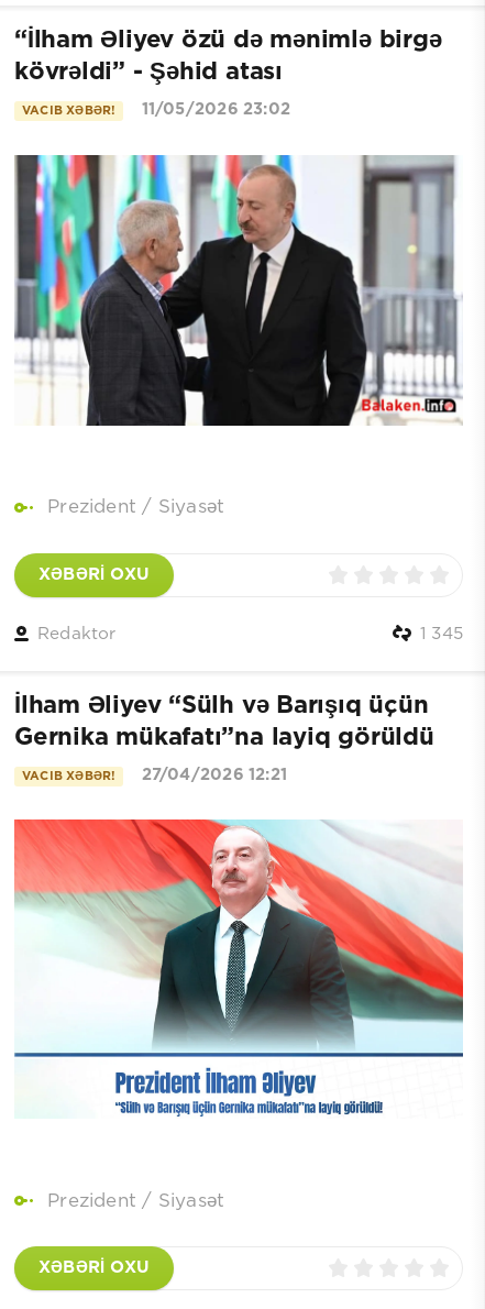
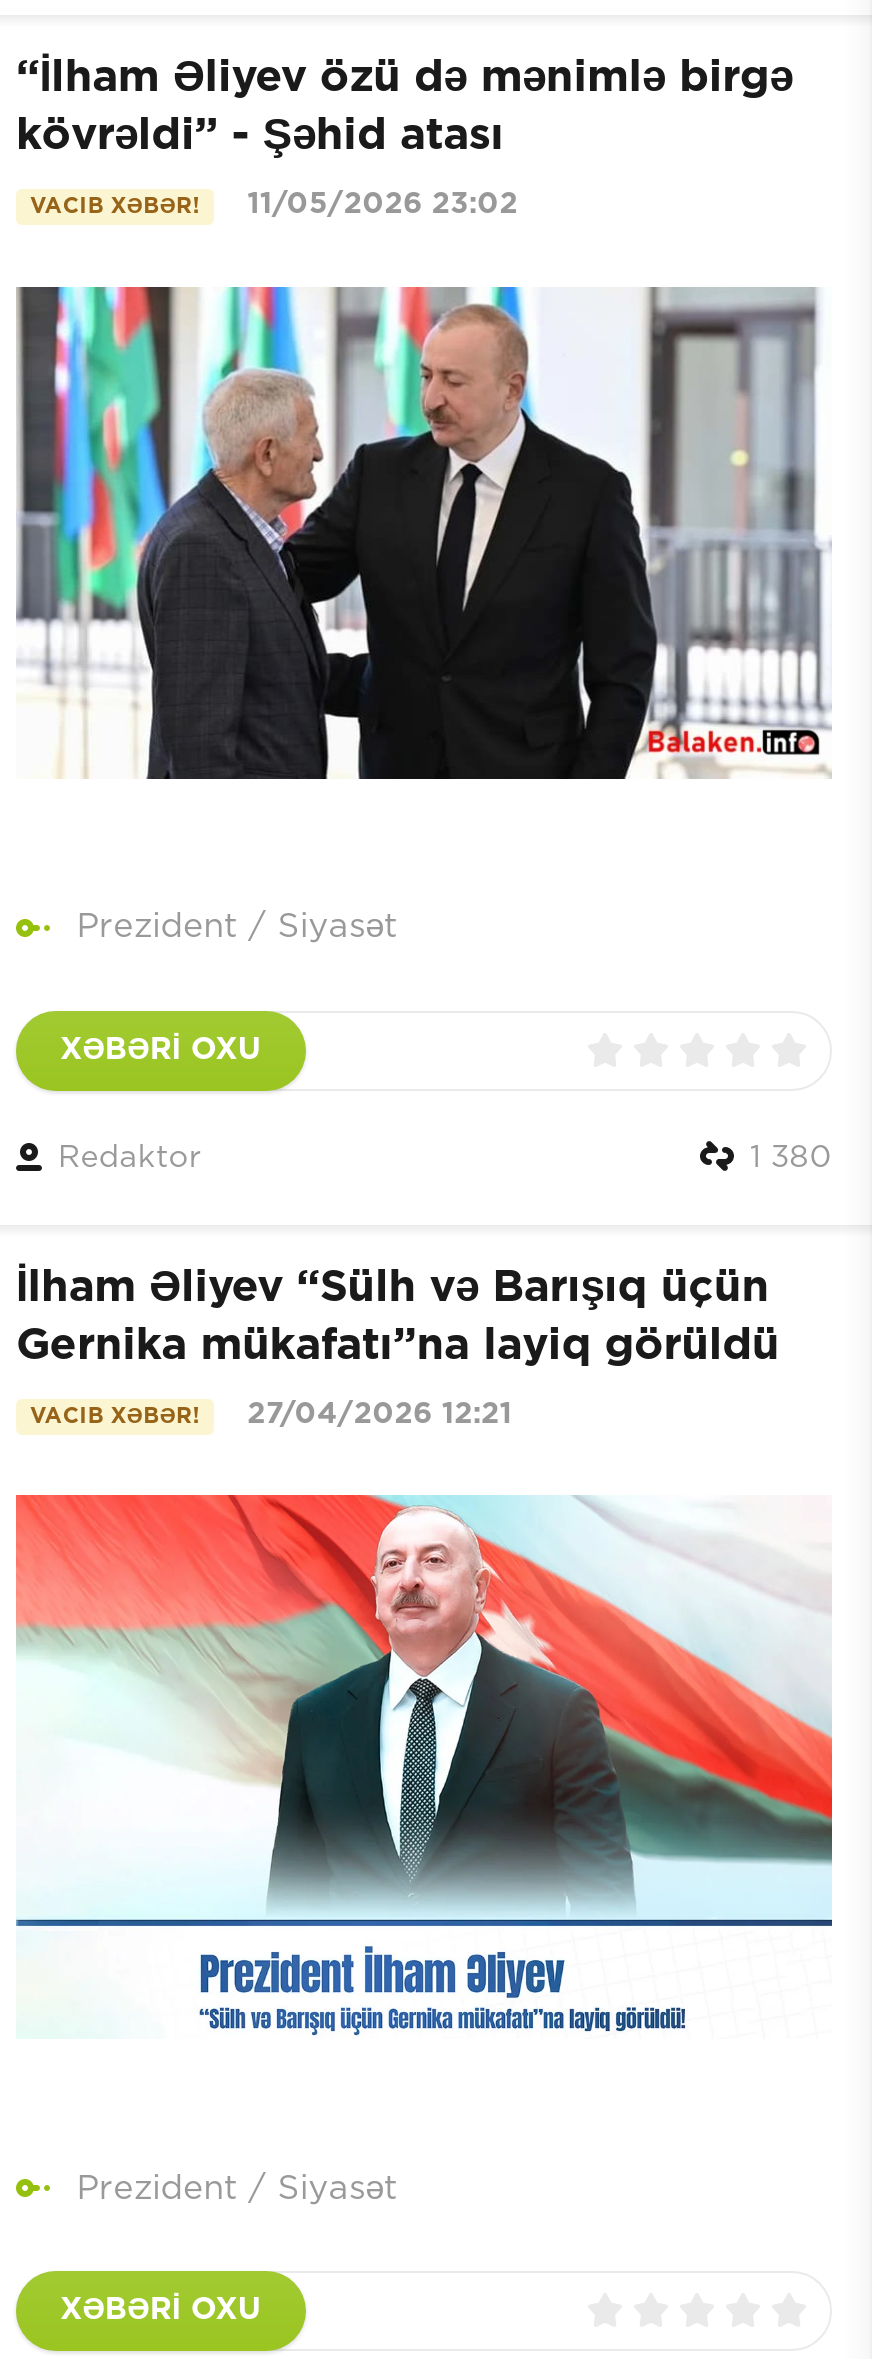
[420,627,463,641] 1 345 -> [750,1145,832,1171] 1 380

